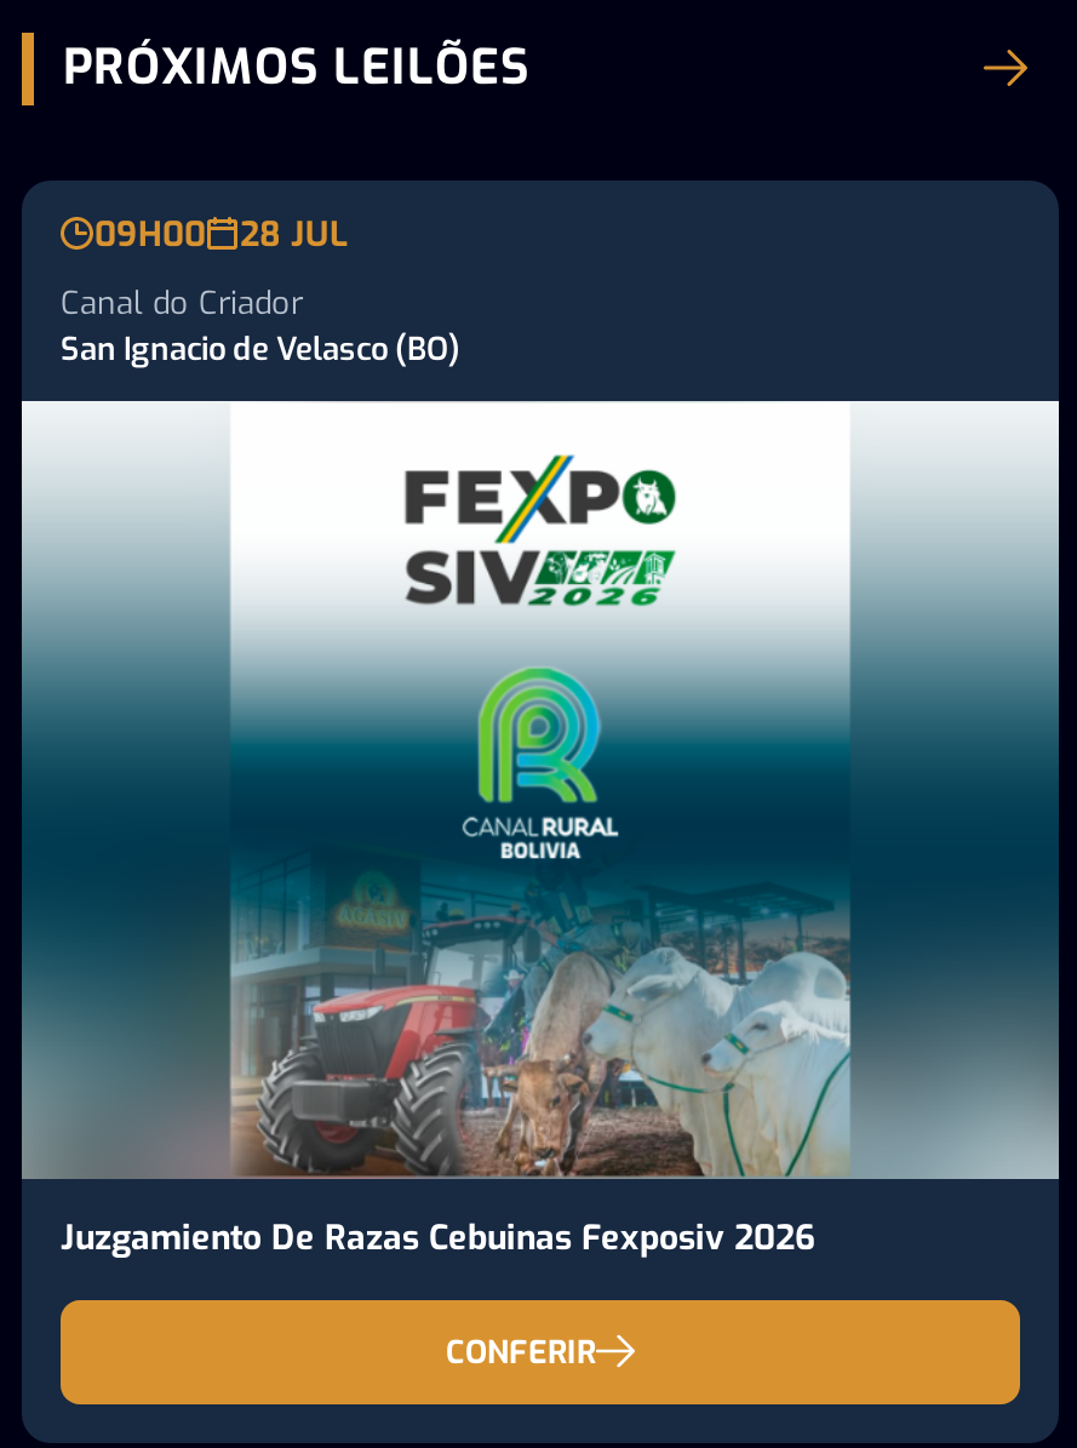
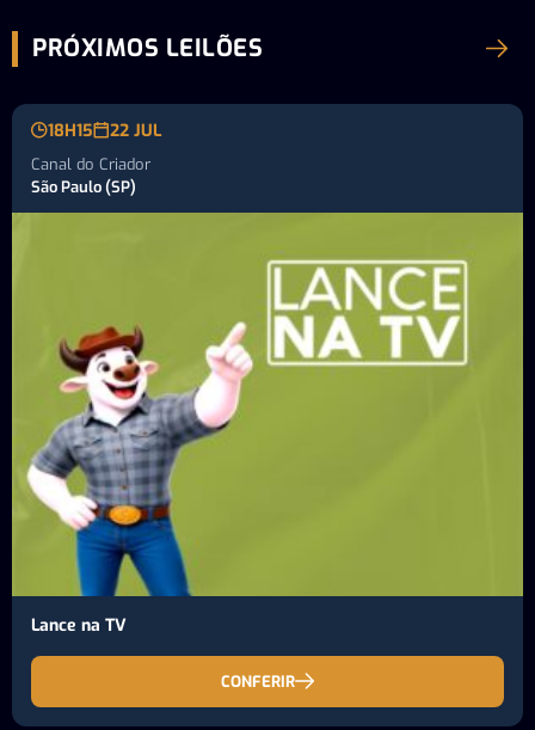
[94,211,346,257] 09H00 | 28 JUL -> [48,119,161,142] 18H15 | 22 JUL
[61,327,460,369] San Ignacio de Velasco (BO) -> [31,176,136,197] São Paulo (SP)
[19,399,1061,1260] [image] | Juzgamiento De Razas Cebuinas Fexposiv 2026 -> [11,213,524,636] [image] | Lance na TV

